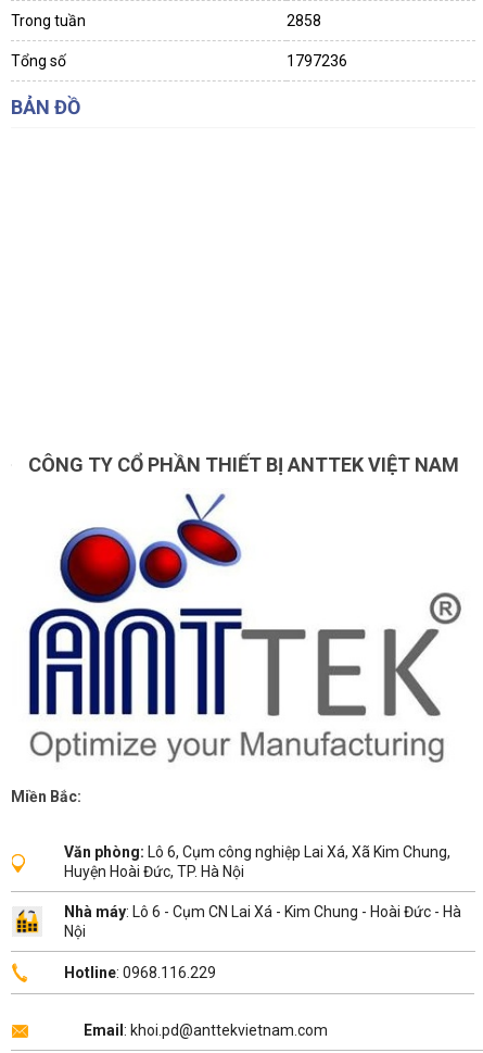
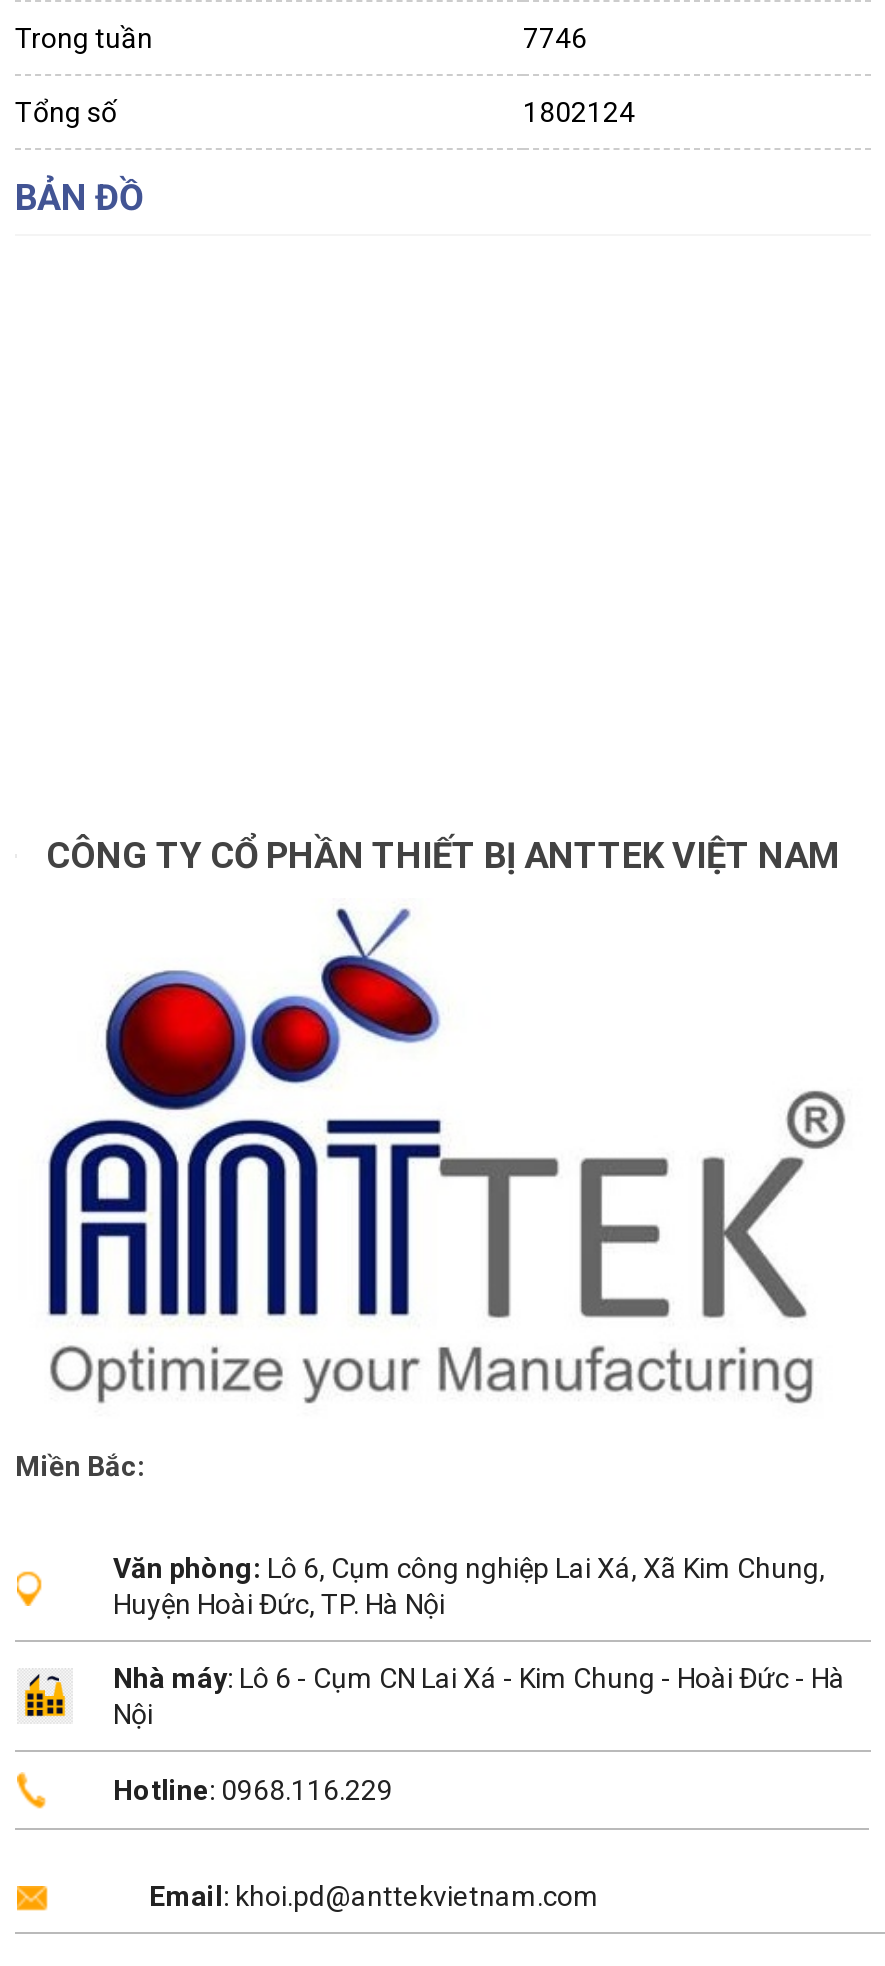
[287,12,321,30] 2858 -> [523,23,587,55] 7746
[287,53,347,70] 1797236 -> [523,97,635,129] 1802124

